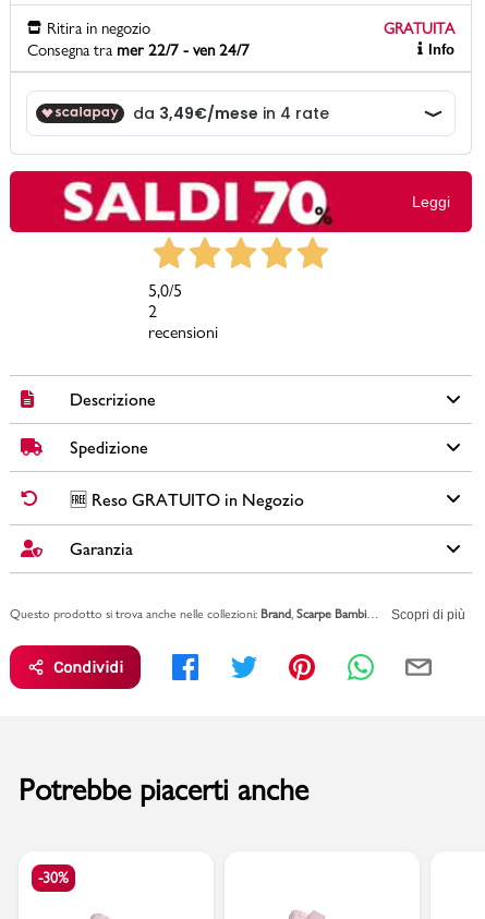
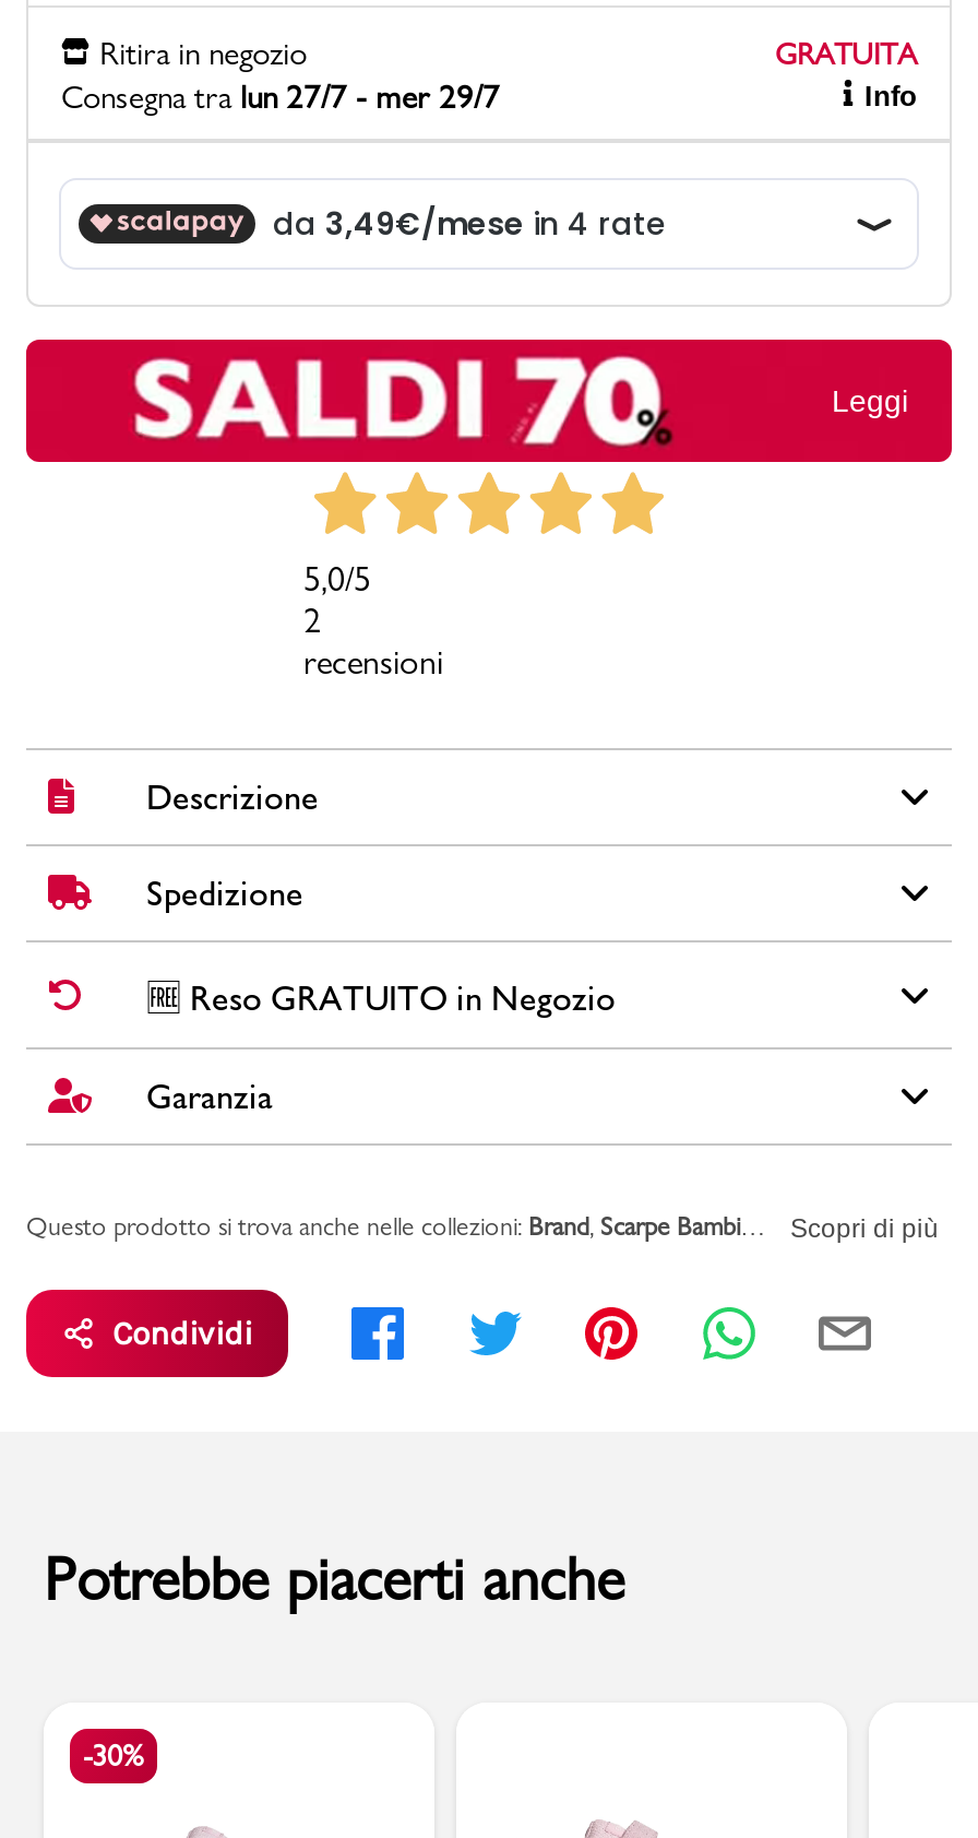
[27,40,250,60] Consegna tra mer 22/7 - ven 24/7 -> [61,77,500,116] Consegna tra lun 27/7 - mer 29/7

